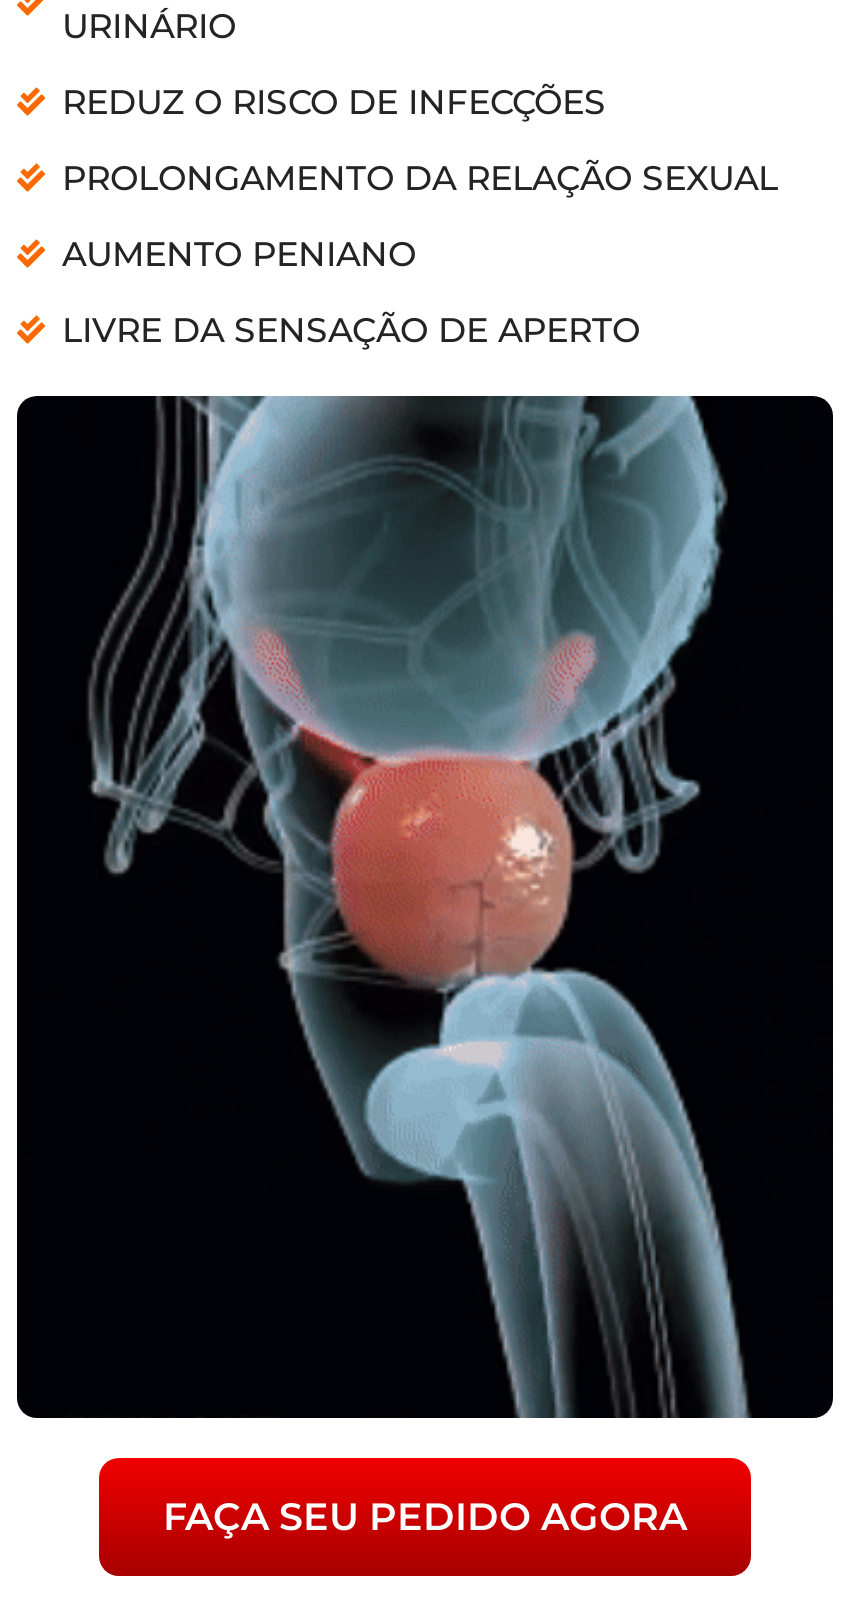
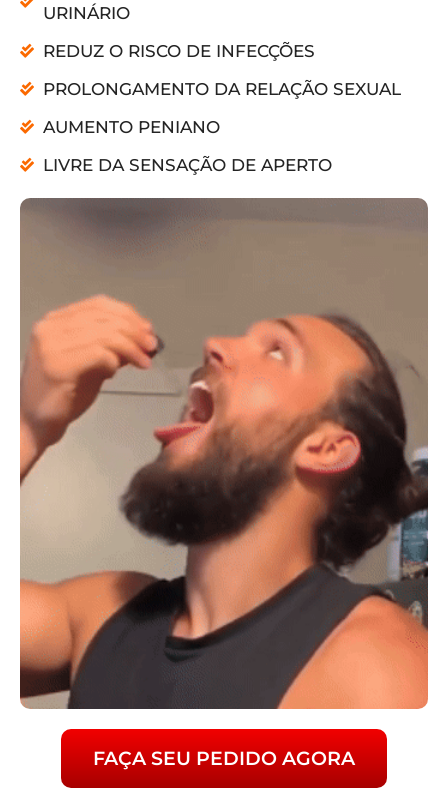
[15,394,835,1420] [image] -> [19,197,429,710] [image]

